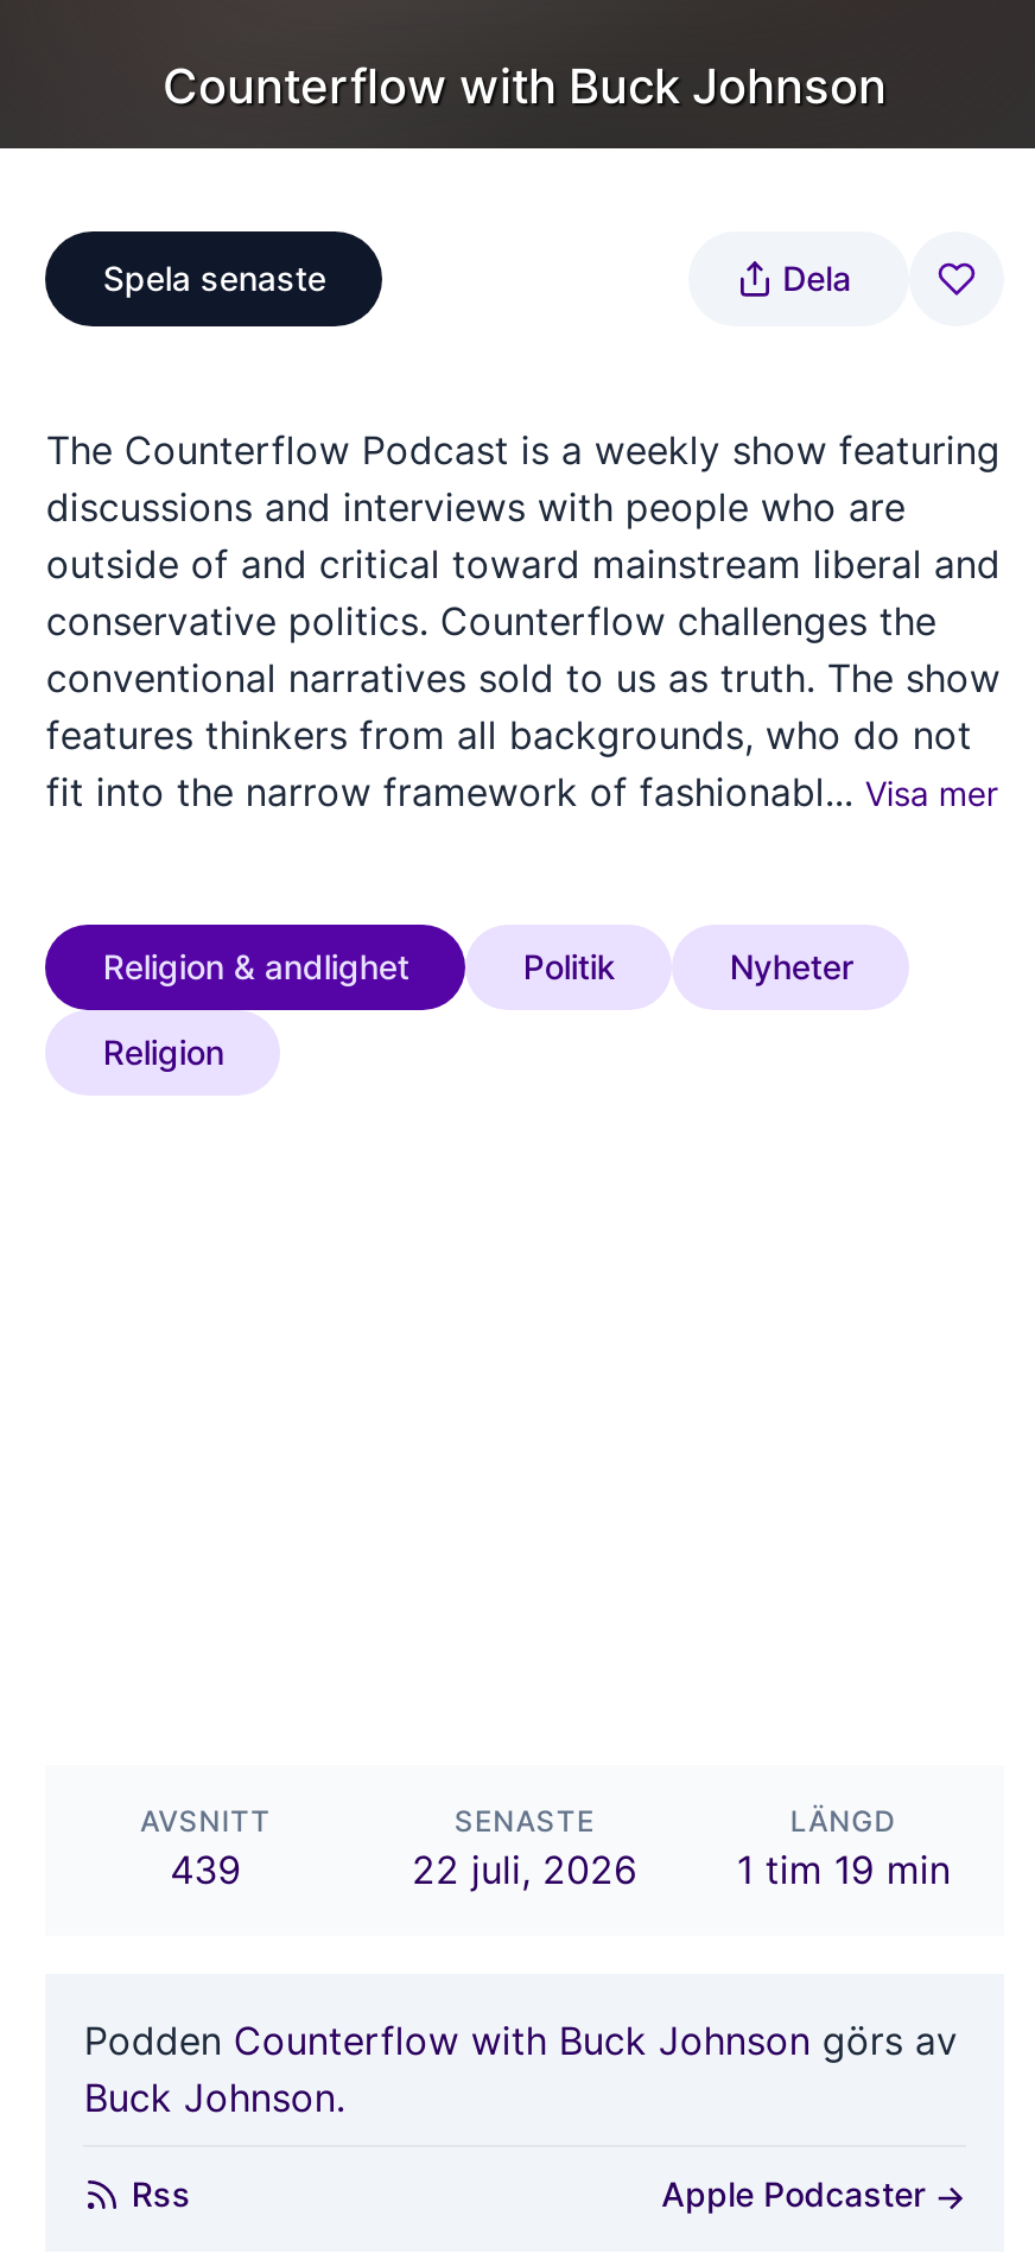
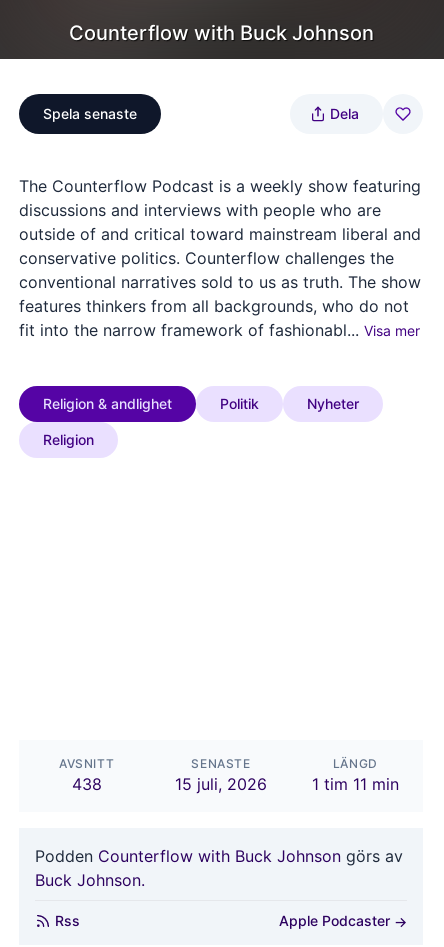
[170,1845,241,1892] 439 -> [72,774,102,794] 438
[412,1845,637,1892] 22 juli, 2026 -> [175,774,267,794] 15 juli, 2026
[737,1845,950,1892] 1 tim 19 min -> [312,774,399,794] 1 tim 11 min

